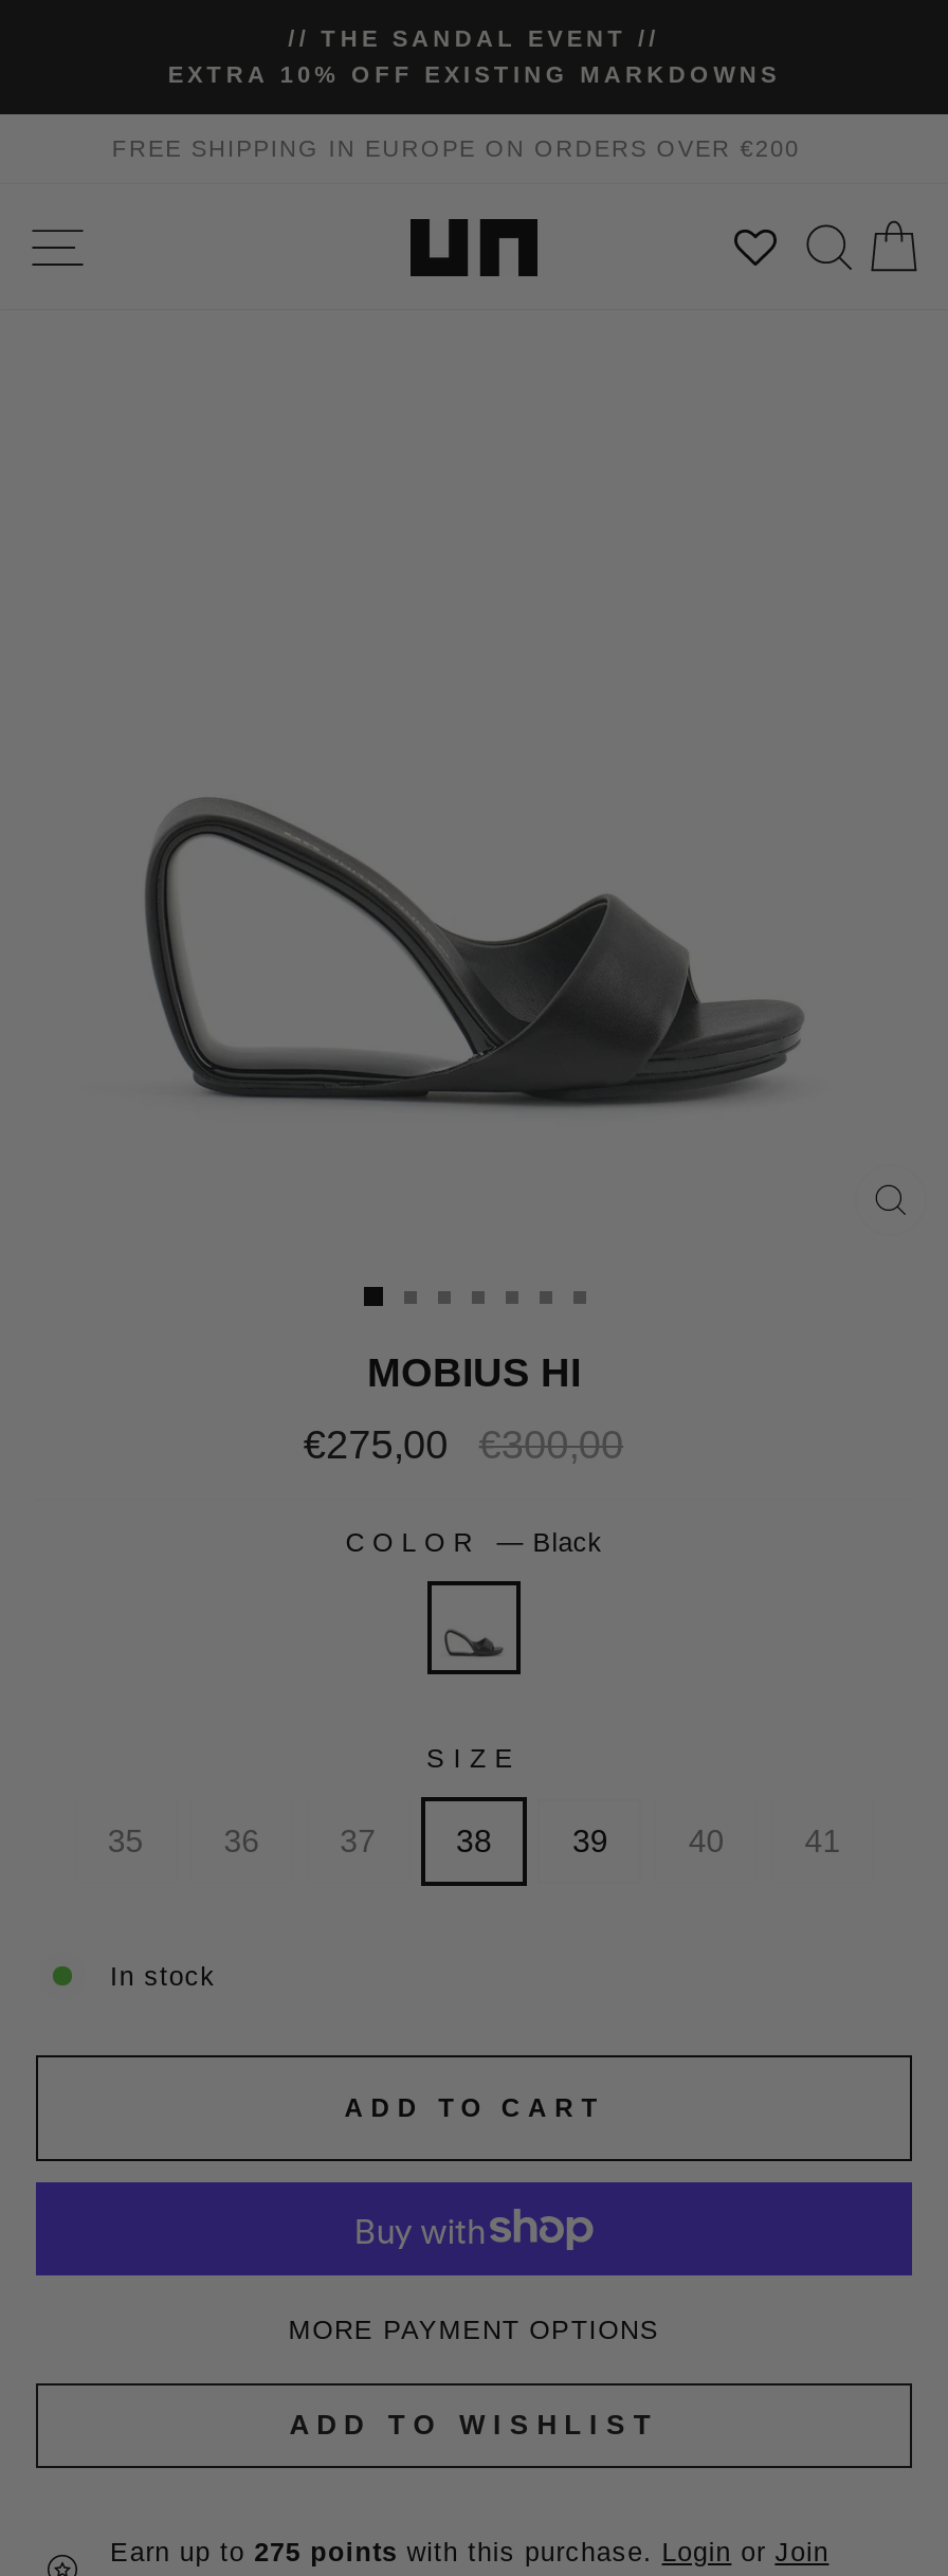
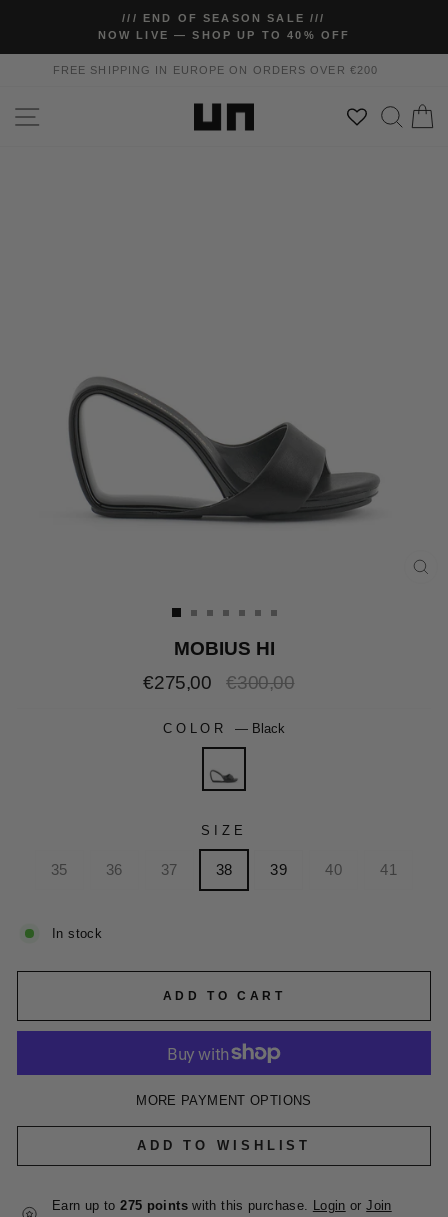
[168,25,780,87] // THE SANDAL EVENT // | EXTRA 10% OFF EXISTING MARKDOWNS -> [98,12,350,41] /// END OF SEASON SALE /// | NOW LIVE — SHOP UP TO 40% OFF

